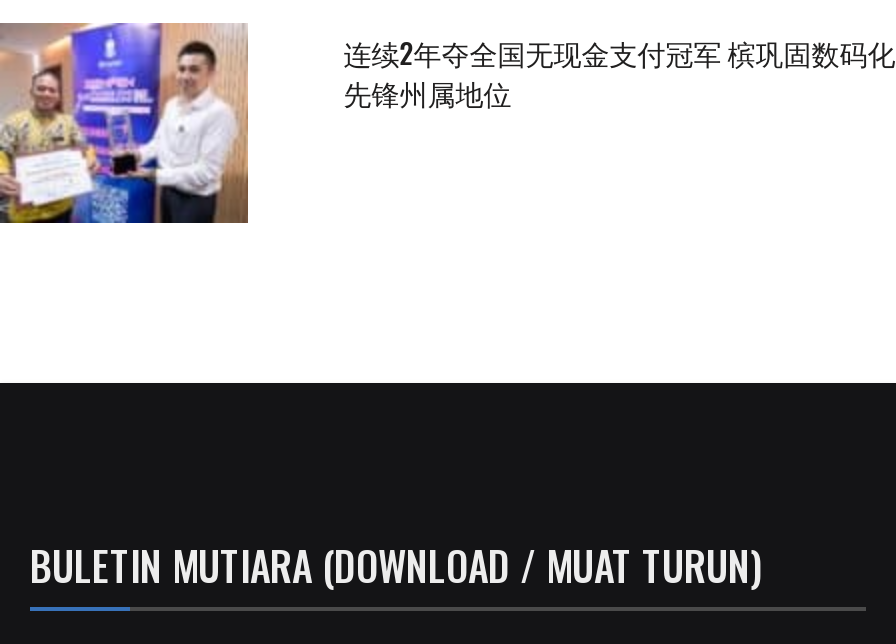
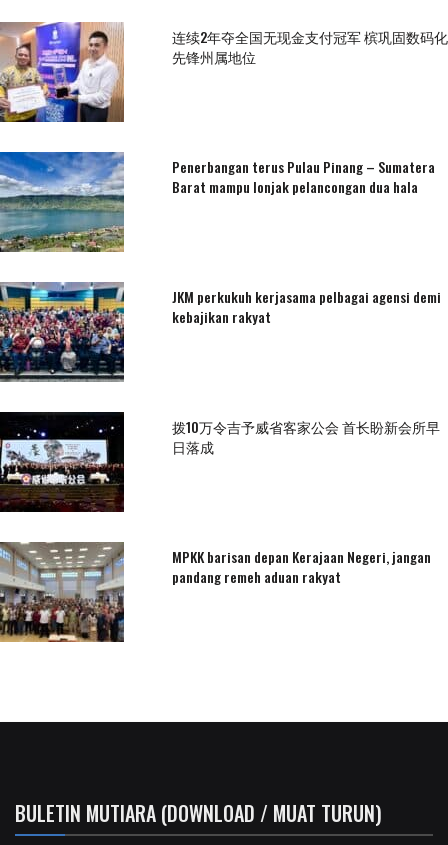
none -> [3,151,125,253] [image]
none -> [3,281,125,383] [image]
none -> [3,411,125,513] [image]
none -> [3,541,125,643] [image]
none -> [172,156,435,197] Penerbangan terus Pulau Pinang – Sumatera | Barat mampu lonjak pelancongan dua hala
none -> [172,286,441,327] JKM perkukuh kerjasama pelbagai agensi demi | kebajikan rakyat
none -> [172,416,440,457] 拨10万令吉予威省客家公会 首长盼新会所早 | 日落成
none -> [172,546,431,587] MPKK barisan depan Kerajaan Negeri, jangan | pandang remeh aduan rakyat

